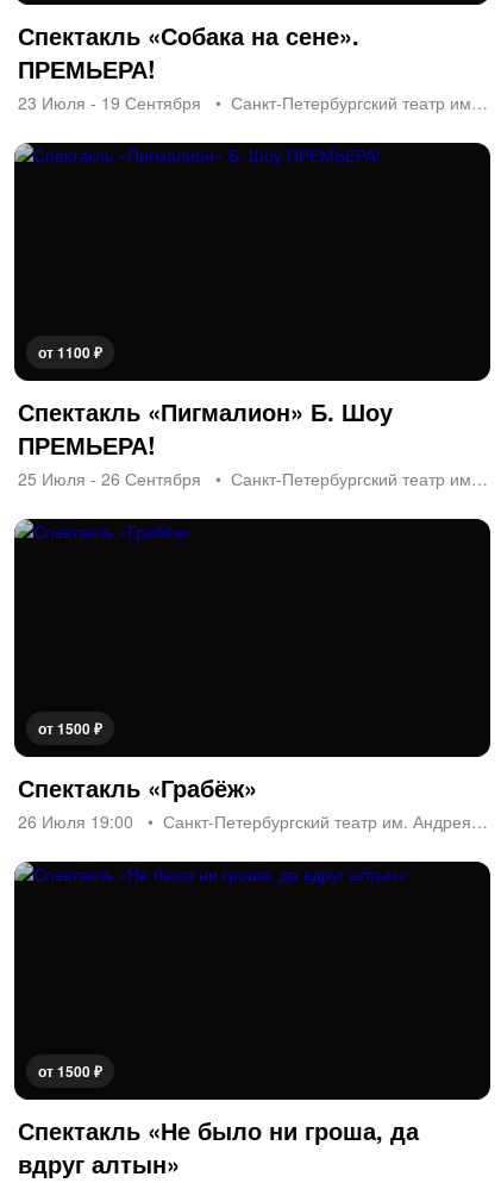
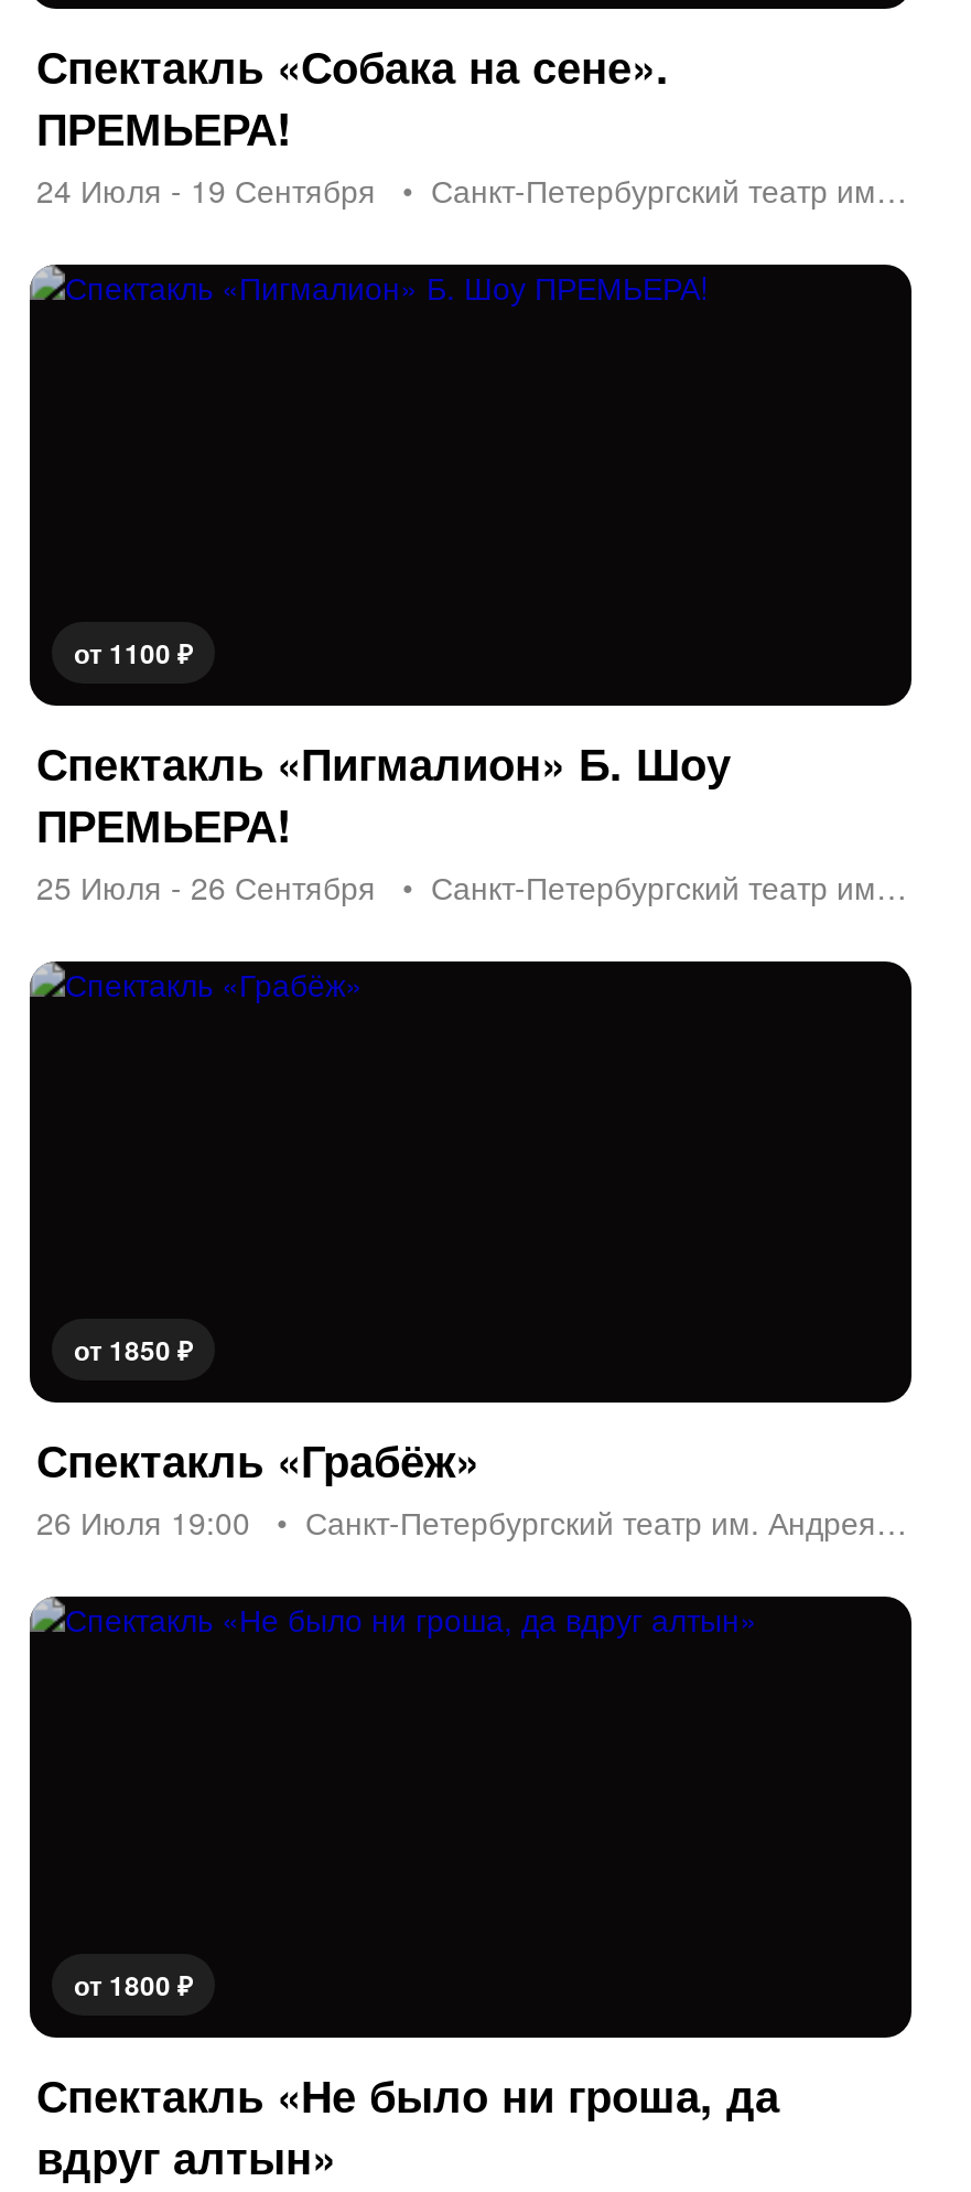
[18,90,201,114] 23 Июля - 19 Сентября -> [36,168,376,212] 24 Июля - 19 Сентября
[38,717,102,738] от 1500 ₽ -> [74,1329,193,1368] от 1850 ₽
[38,1060,102,1081] от 1500 ₽ -> [74,1964,193,2003] от 1800 ₽

